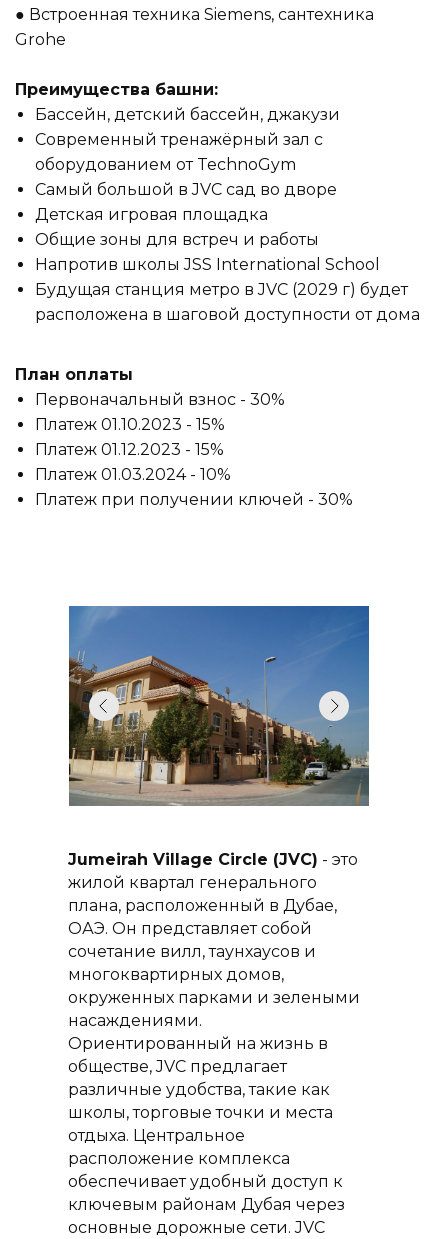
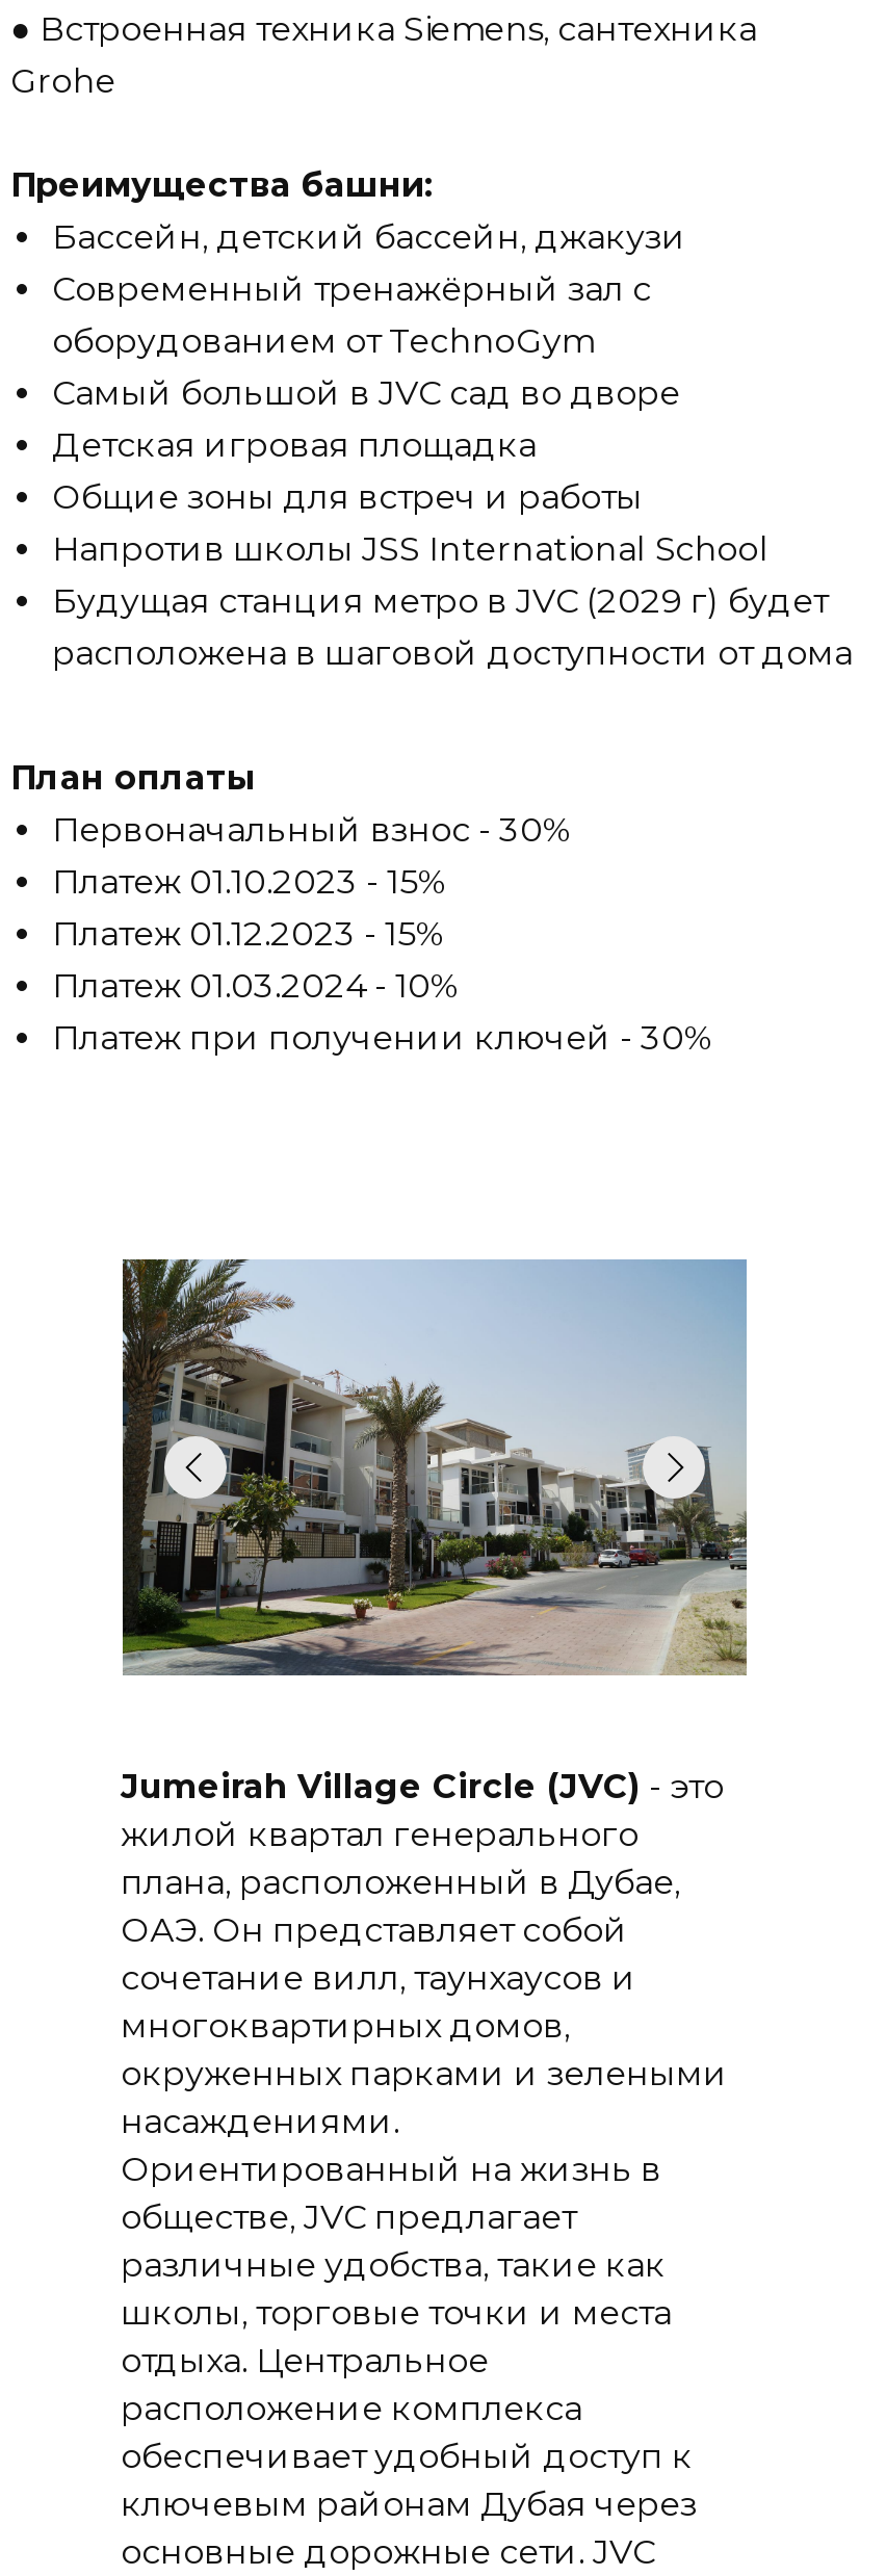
[68,605,370,807] [image] -> [121,1257,749,1677] [image]

